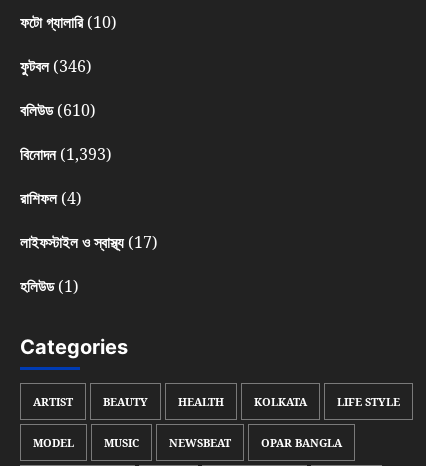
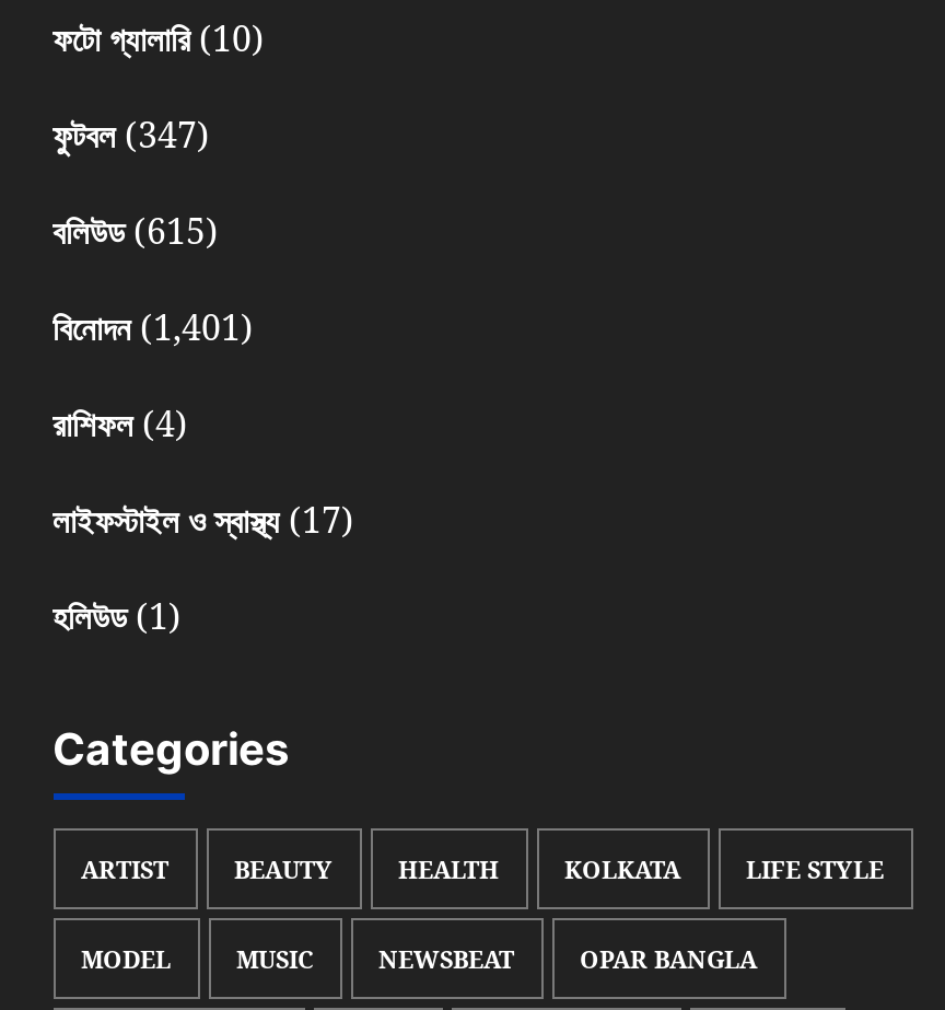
[19,55,91,77] ফুটবল (346) -> [52,110,210,158] ফুটবল (347)
[19,99,95,121] বলিউড (610) -> [52,207,219,255] বলিউড (615)
[19,143,111,165] বিনোদন (1,393) -> [52,303,254,351] বিনোদন (1,401)

